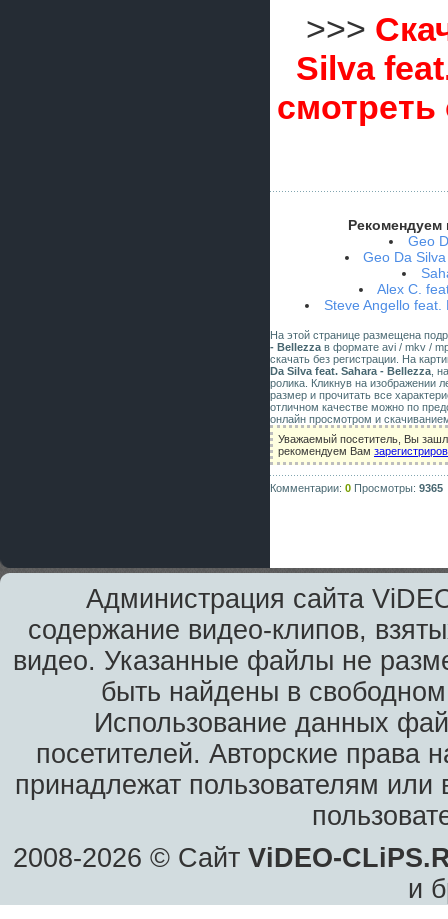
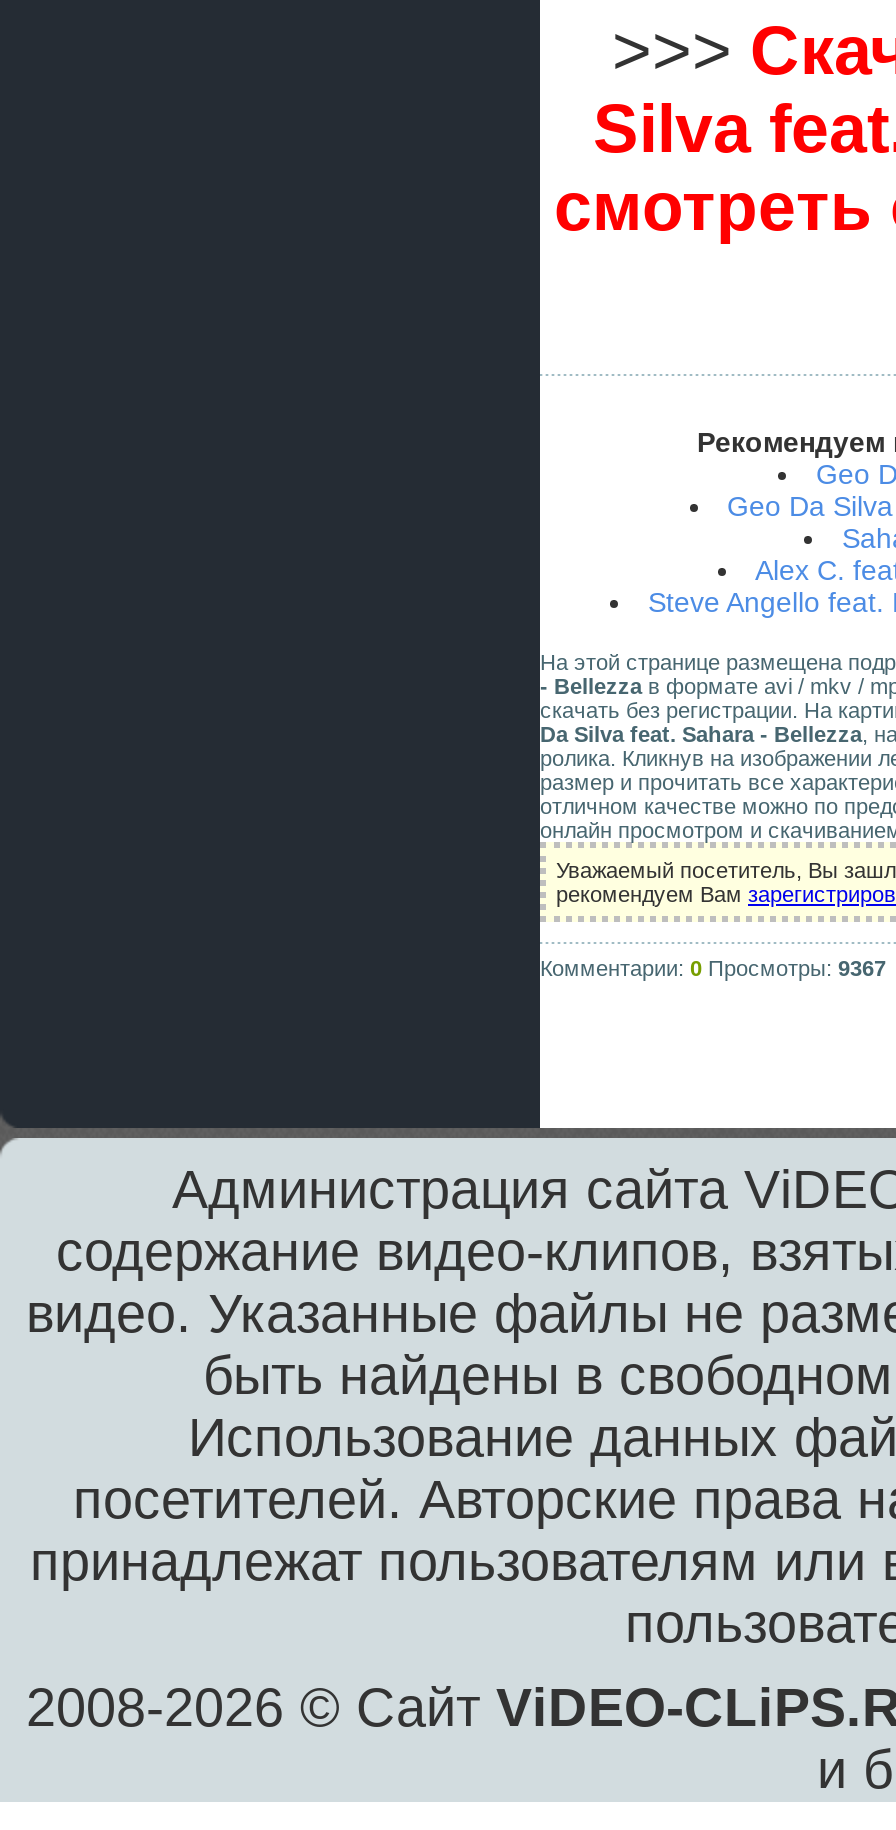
[270,482,443,494] Комментарии: 0 Просмотры: 9365 -> [540,956,886,980] Комментарии: 0 Просмотры: 9367

